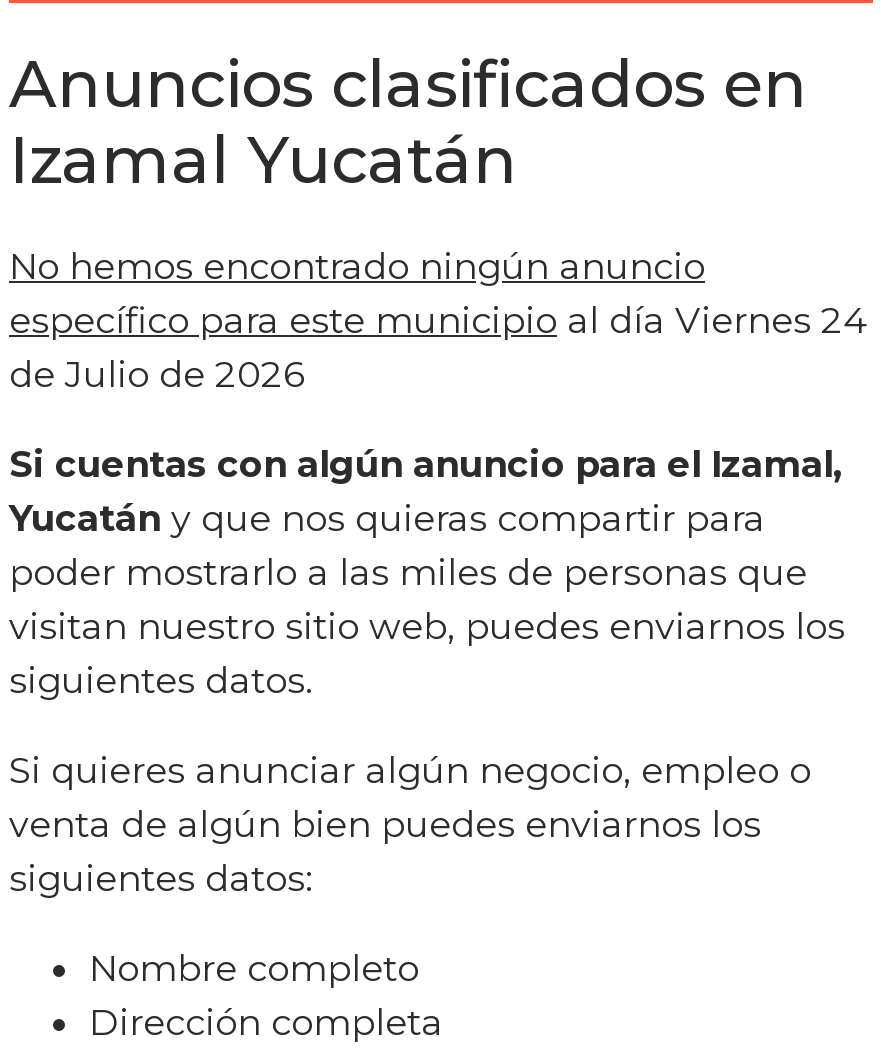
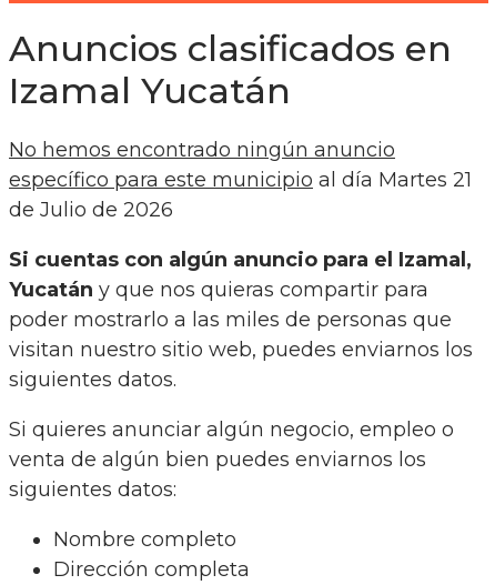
[9,300,867,344] específico para este municipio al día Viernes 24 -> [9,168,472,192] específico para este municipio al día Martes 21

